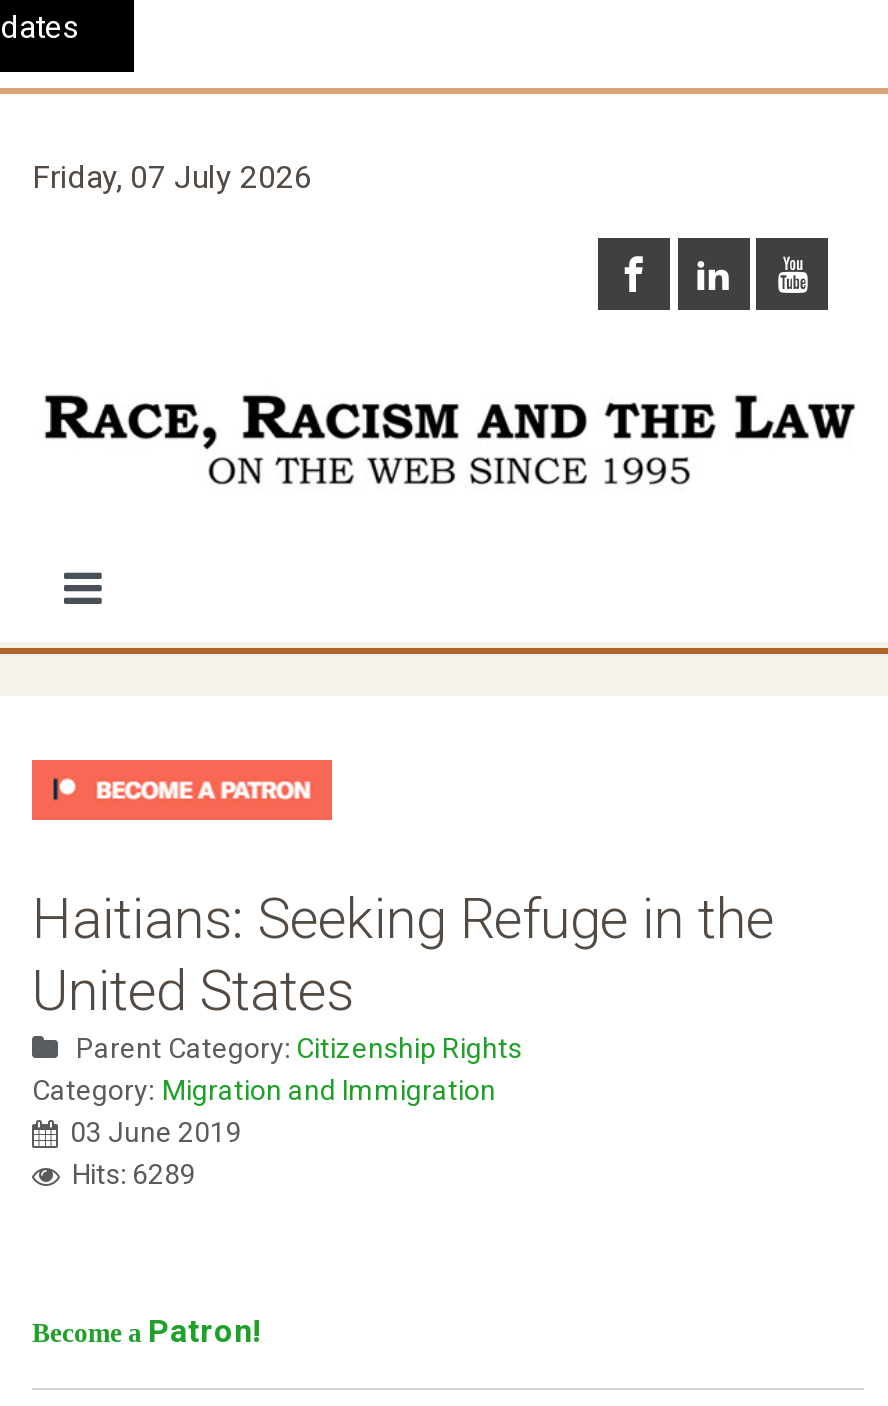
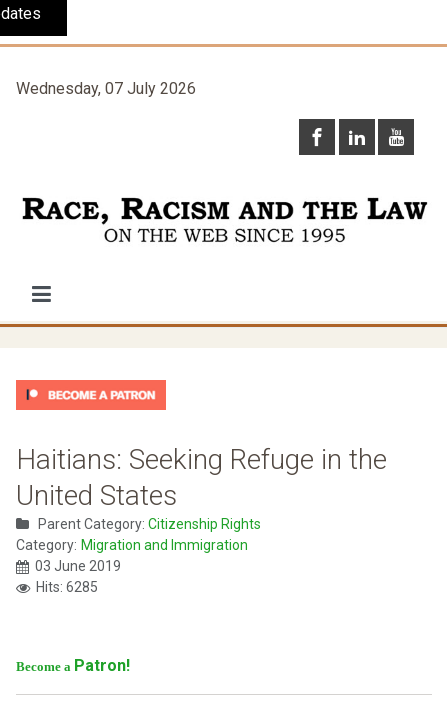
[32,158,312,196] Friday, 07 July 2026 -> [16,79,196,98] Wednesday, 07 July 2026
[72,1158,196,1190] Hits: 6289 -> [36,579,98,595] Hits: 6285

